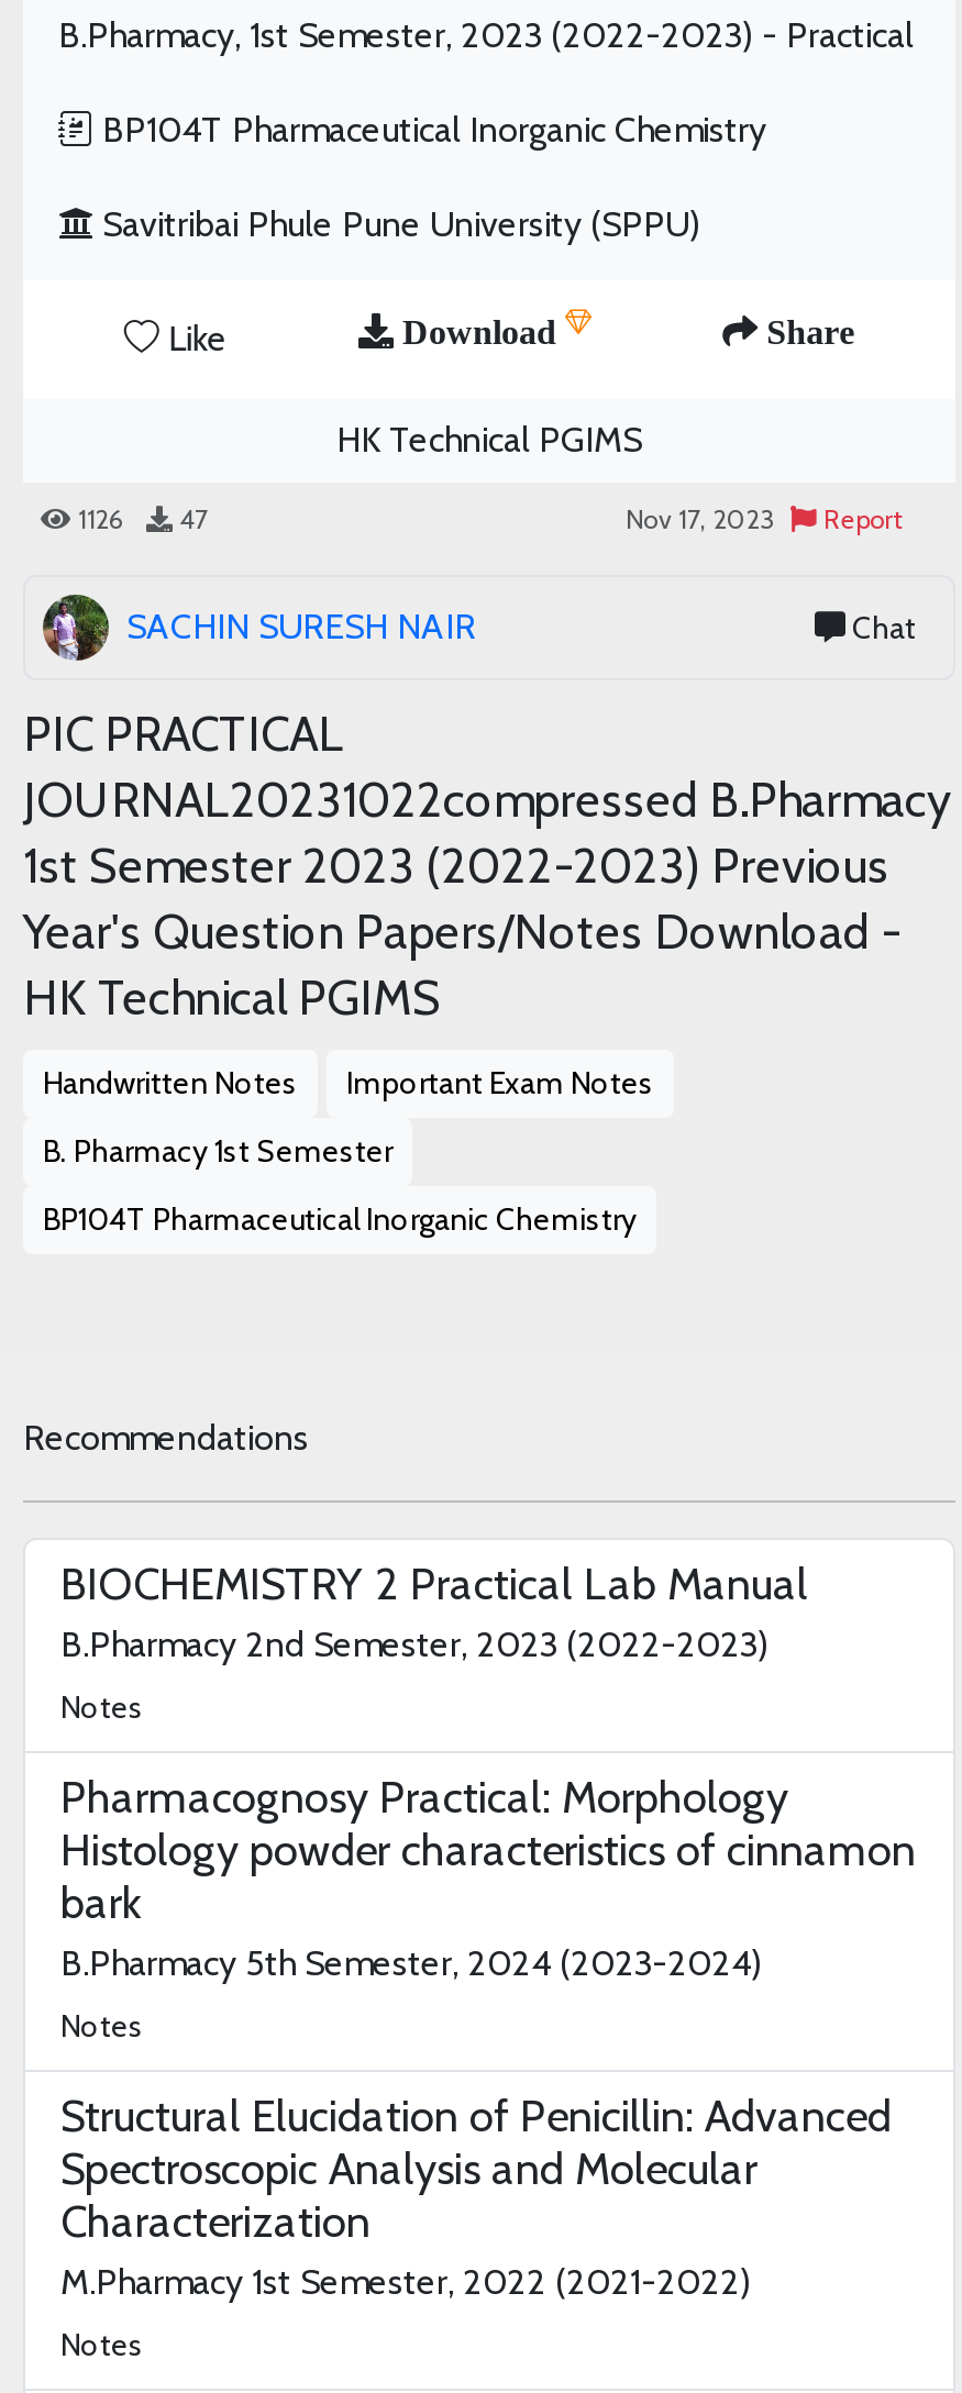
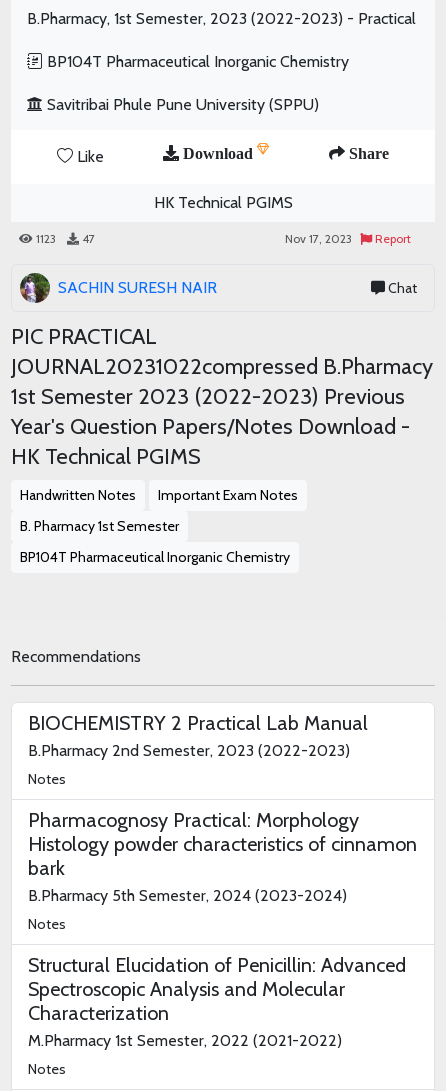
[71,502,208,535] 1126 47 -> [33,231,95,246] 1123 47

